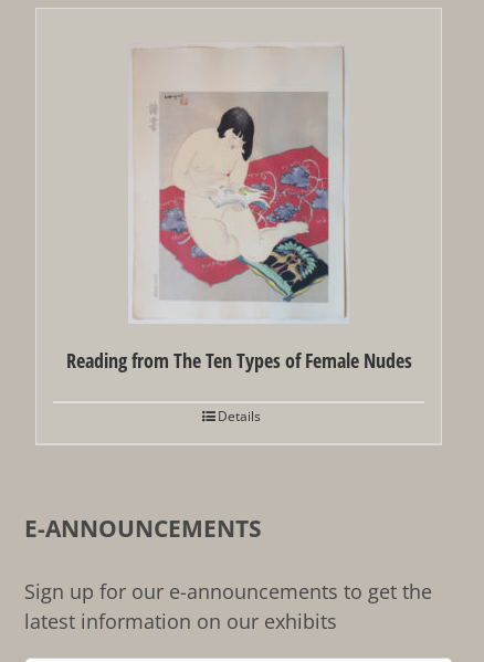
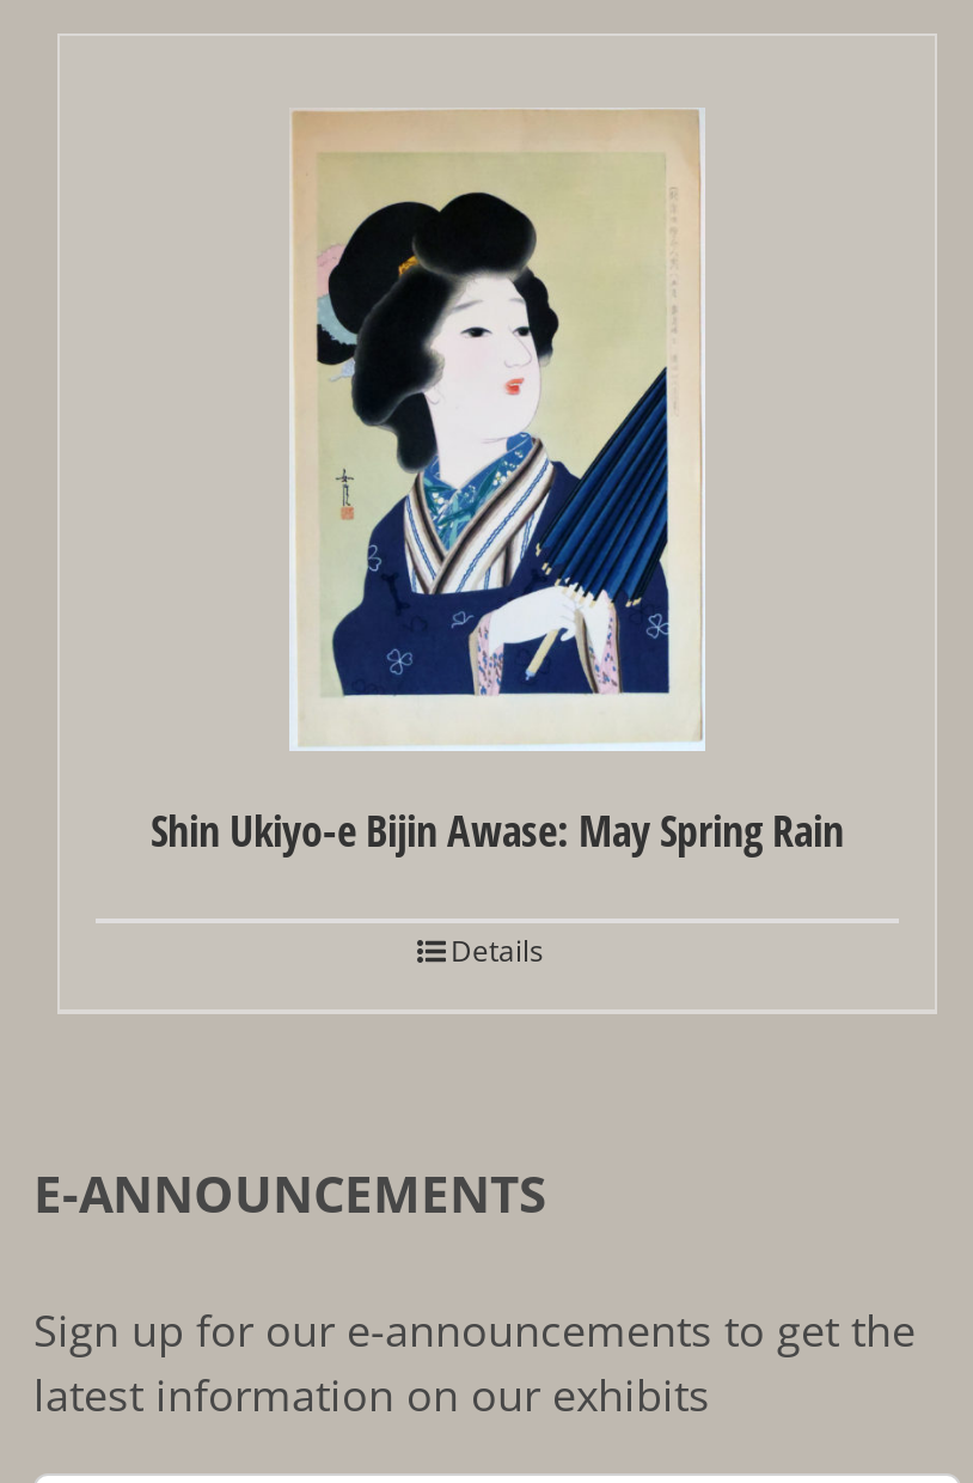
[66,43,412,374] [image] | Reading from The Ten Types of Female Nudes -> [151,110,844,859] [image] | Shin Ukiyo-e Bijin Awase: May Spring Rain

